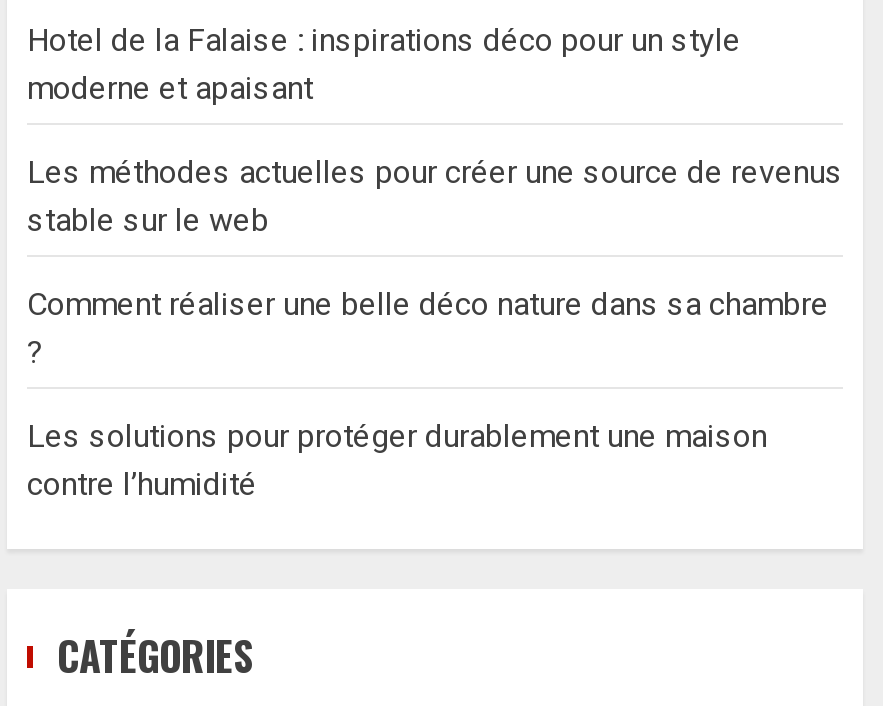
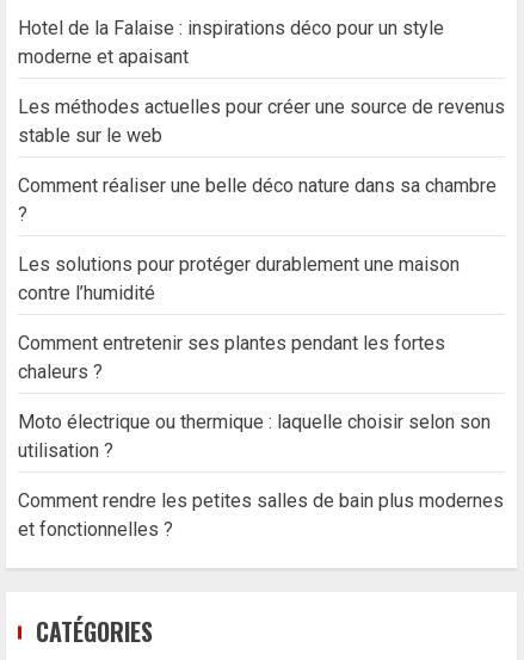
none -> [18,332,504,541] Comment entretenir ses plantes pendant les fortes | chaleurs ? | Moto électrique ou thermique : laquelle choisir selon son | utilisation ? | Comment rendre les petites salles de bain plus modernes | et fonctionnelles ?

